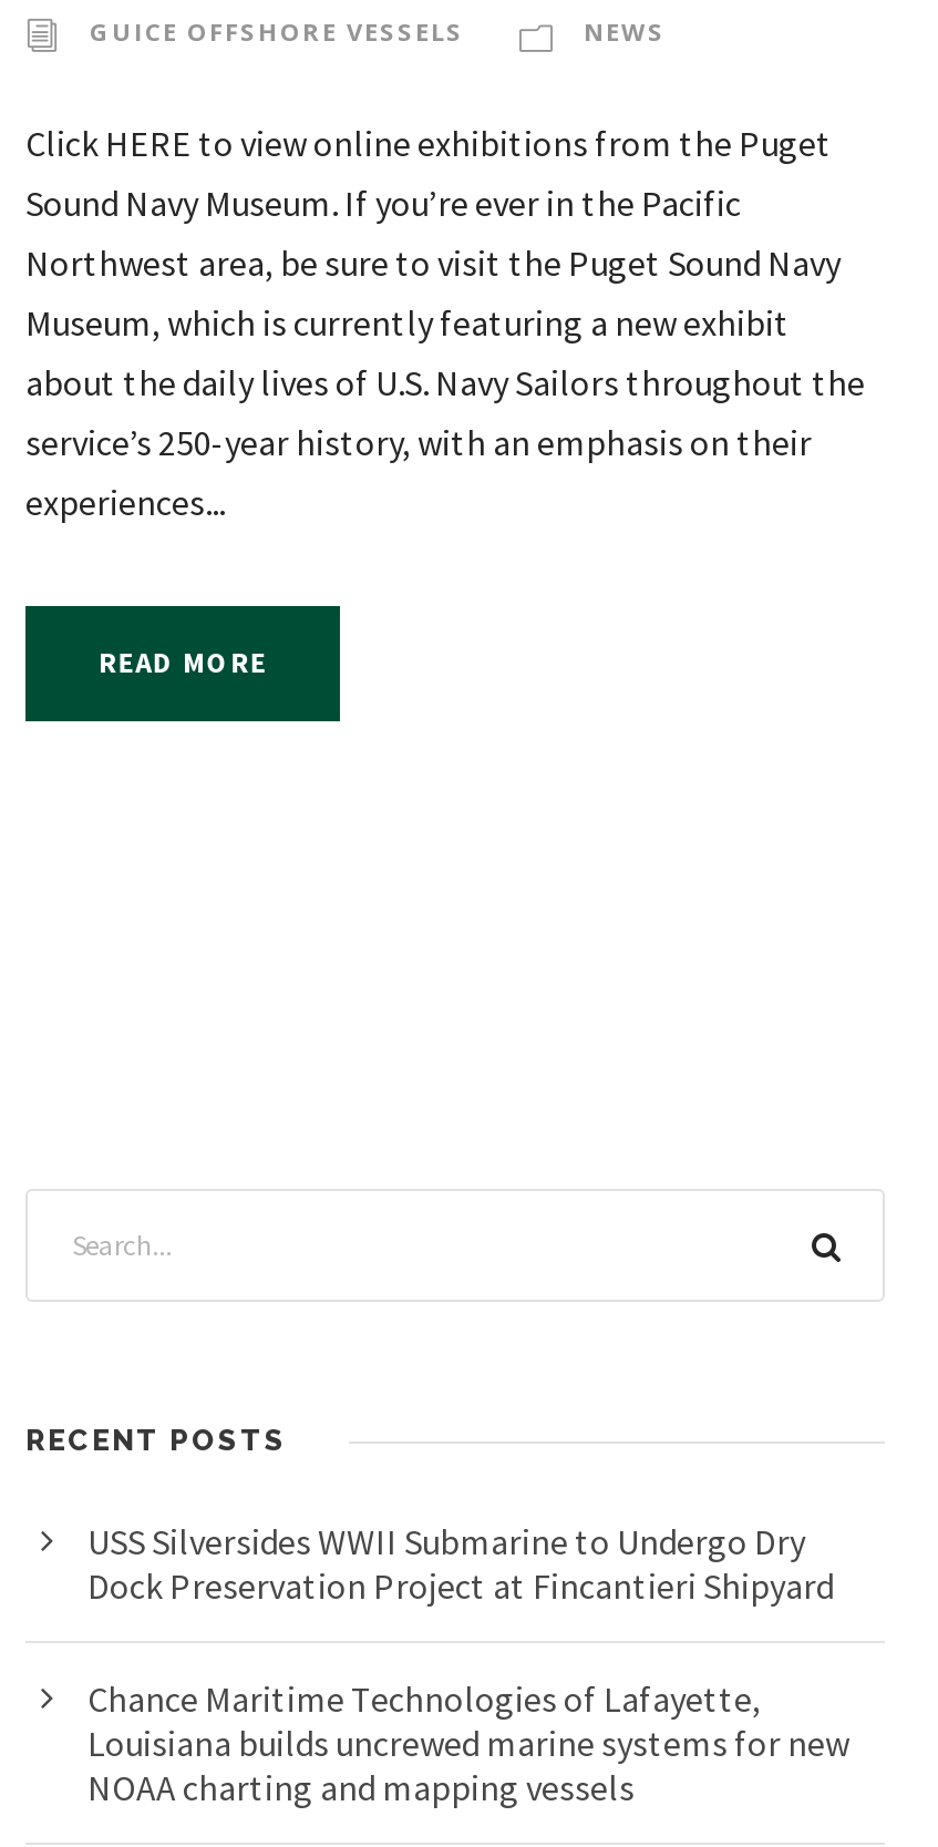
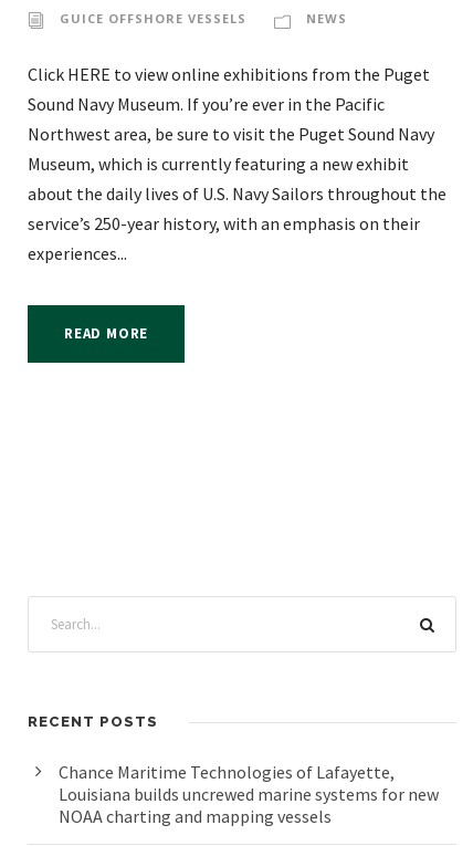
[87,1520,834,1608] USS Silversides WWII Submarine to Undergo Dry | Dock Preservation Project at Fincantieri Shipyard -> none

